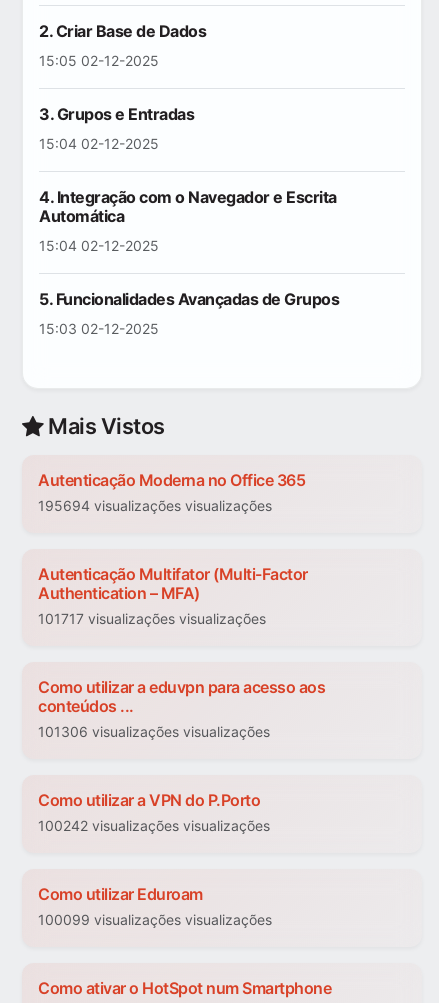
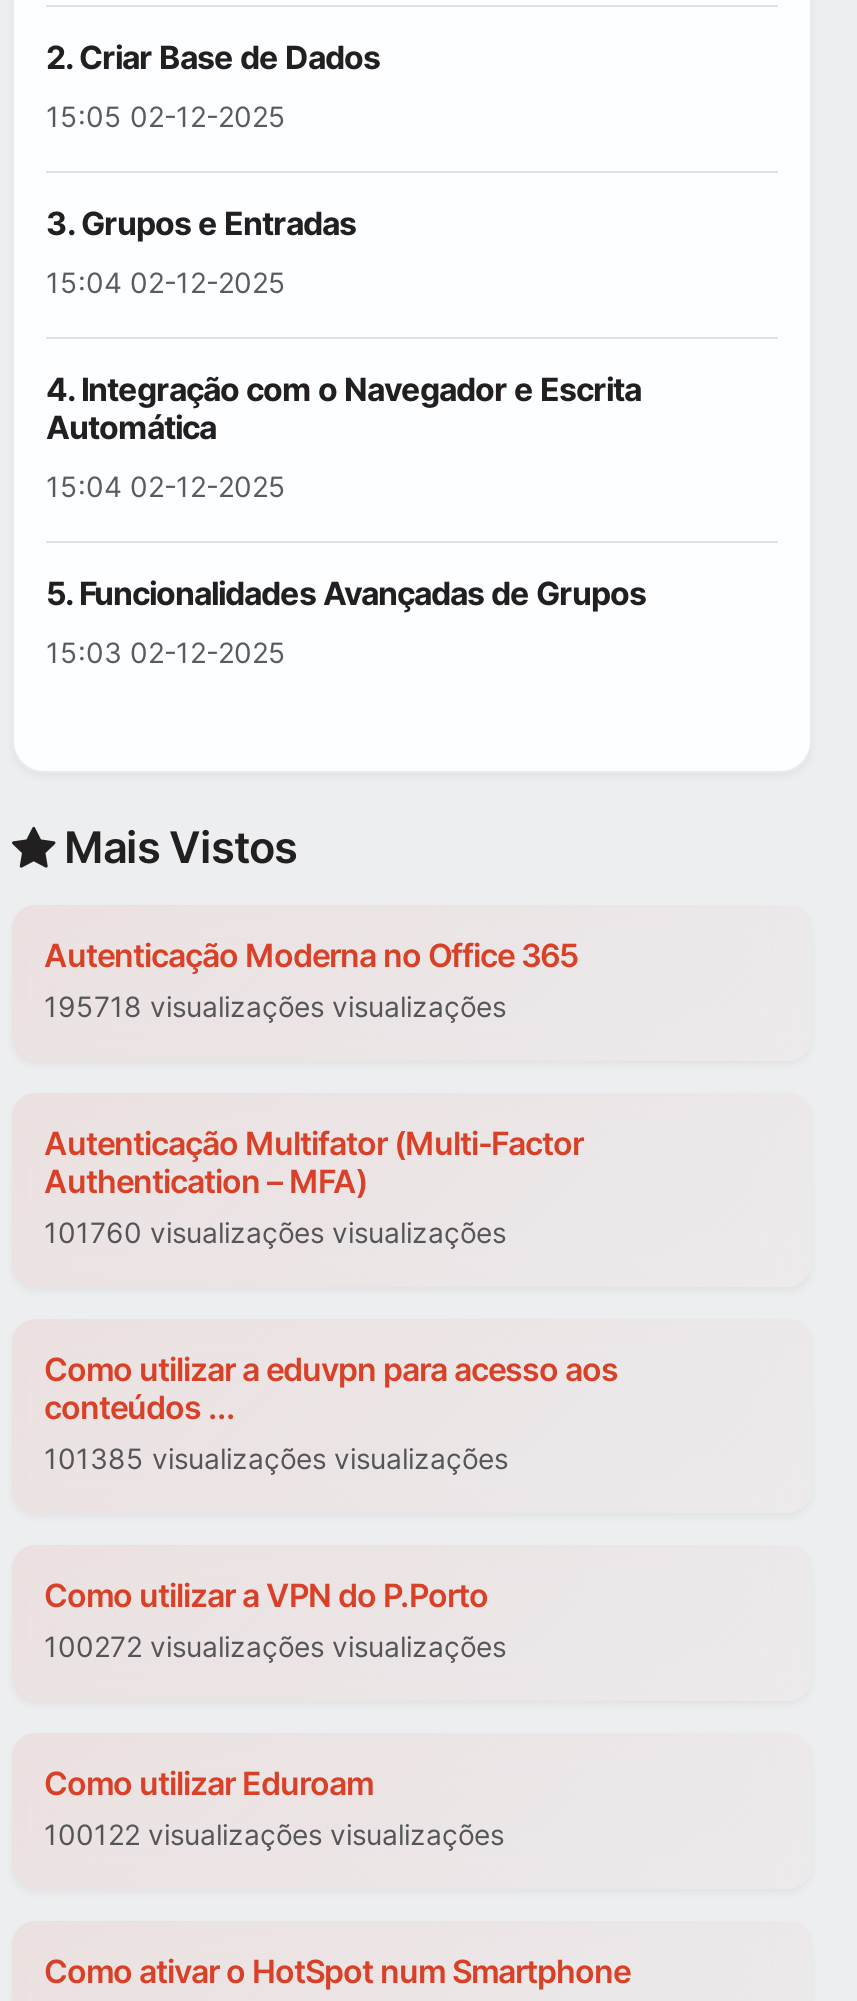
[38,497,272,514] 195694 visualizações visualizações -> [44,990,506,1024] 195718 visualizações visualizações
[38,610,266,627] 101717 visualizações visualizações -> [44,1216,506,1250] 101760 visualizações visualizações
[38,723,270,740] 101306 visualizações visualizações -> [44,1442,508,1476] 101385 visualizações visualizações
[38,817,270,834] 100242 visualizações visualizações -> [44,1630,506,1664] 100272 visualizações visualizações
[38,911,272,928] 100099 visualizações visualizações -> [44,1818,504,1852] 100122 visualizações visualizações

